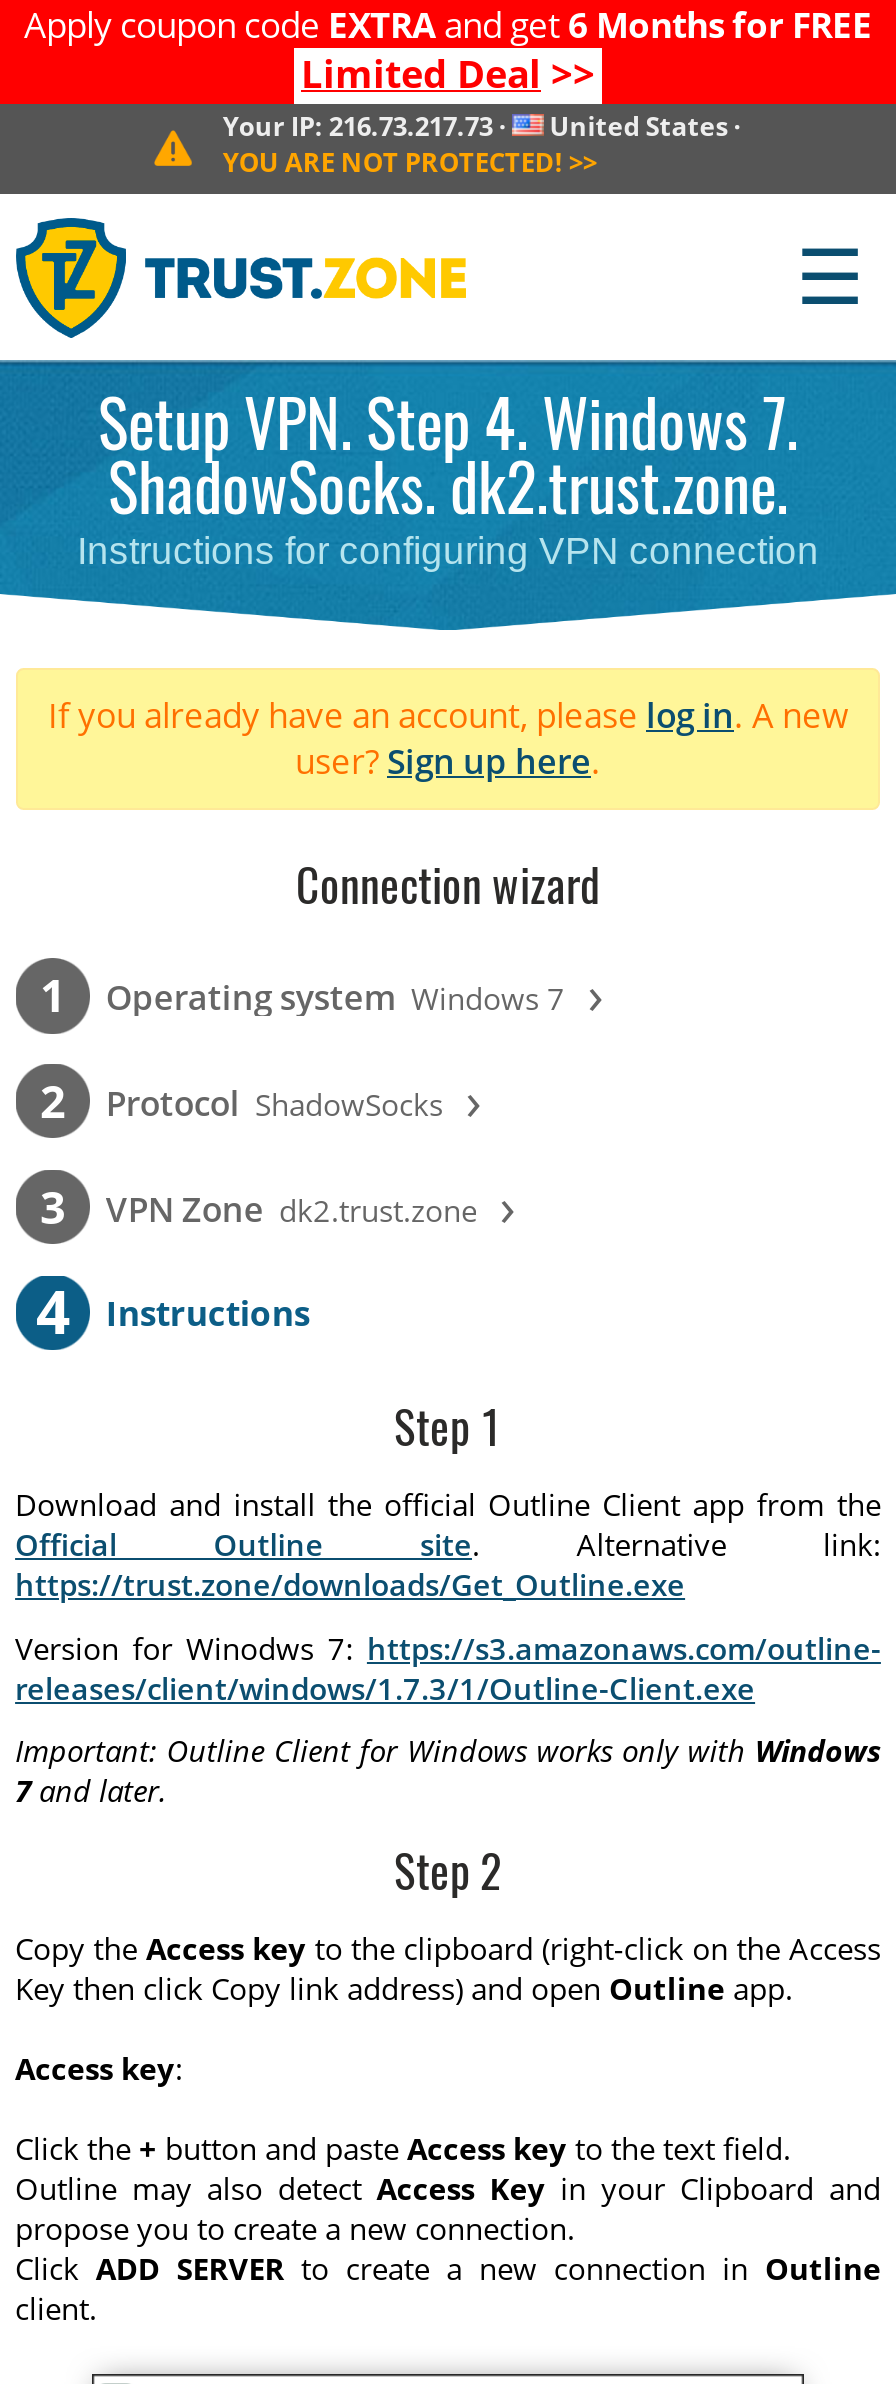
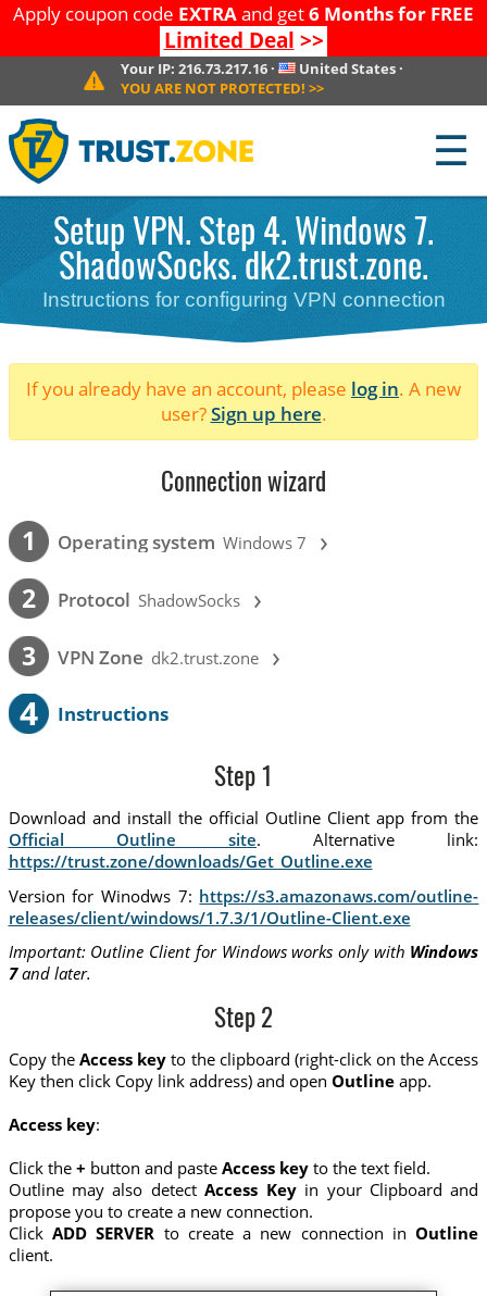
[223,108,741,144] Your IP: 216.73.217.73 · United States · -> [121,58,403,78] Your IP: 216.73.217.16 · United States ·

